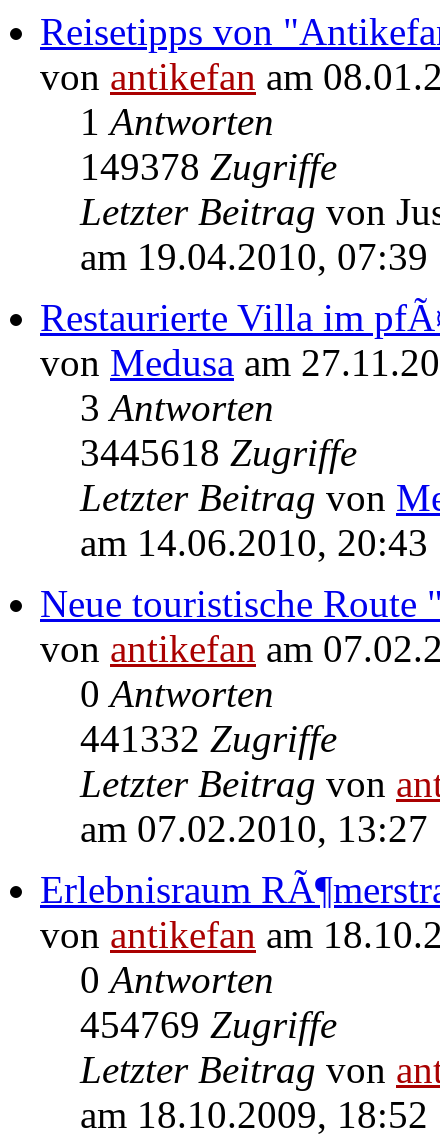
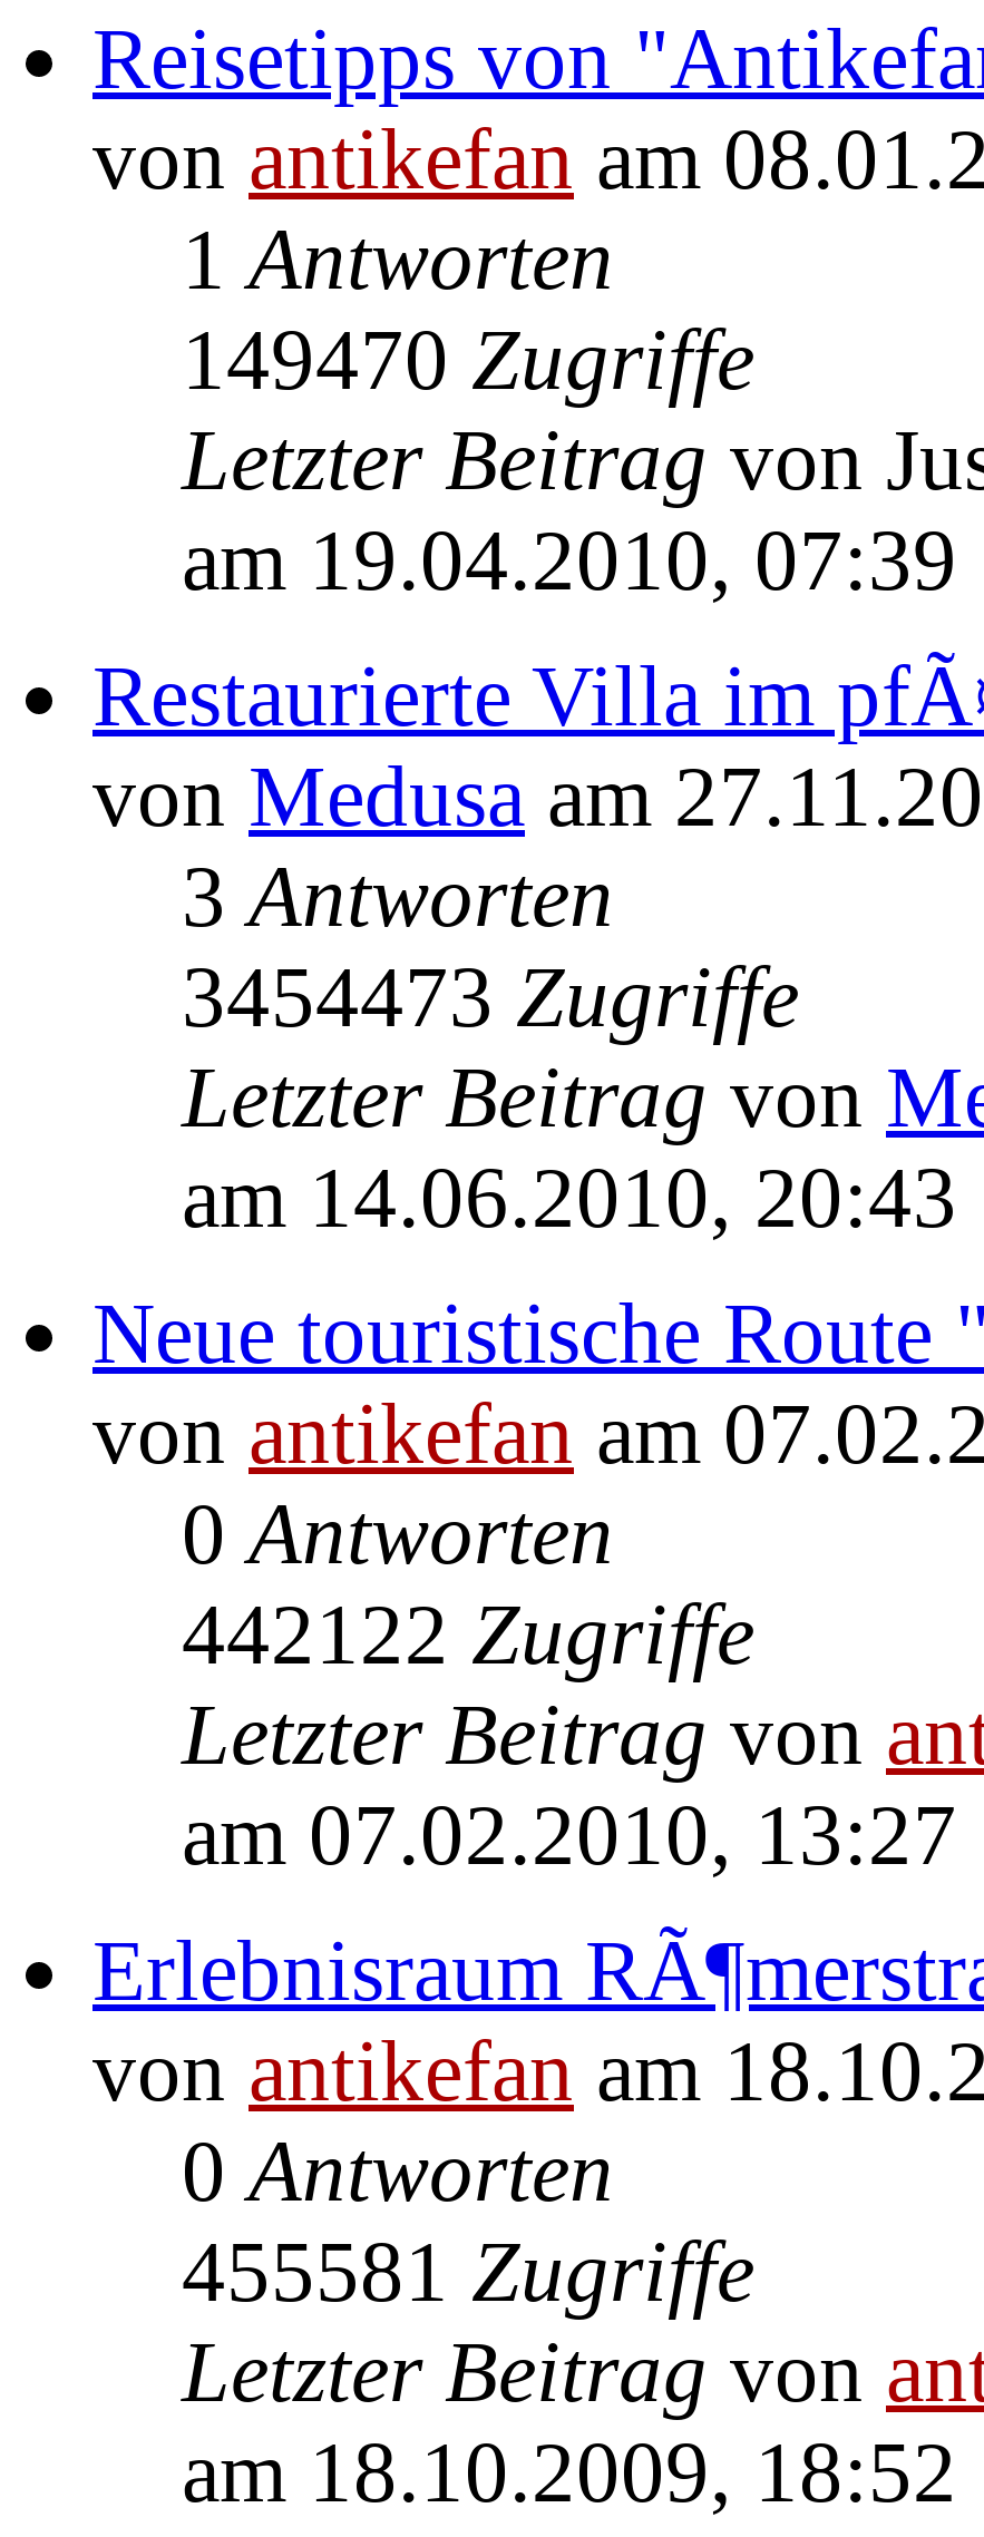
[80,145,337,188] 149378 Zugriffe -> [182,311,754,406] 149470 Zugriffe
[80,431,357,474] 3445618 Zugriffe -> [182,948,799,1044] 3454473 Zugriffe
[80,717,337,760] 441332 Zugriffe -> [182,1585,754,1681] 442122 Zugriffe
[80,1003,337,1046] 454769 Zugriffe -> [182,2223,754,2318] 455581 Zugriffe

